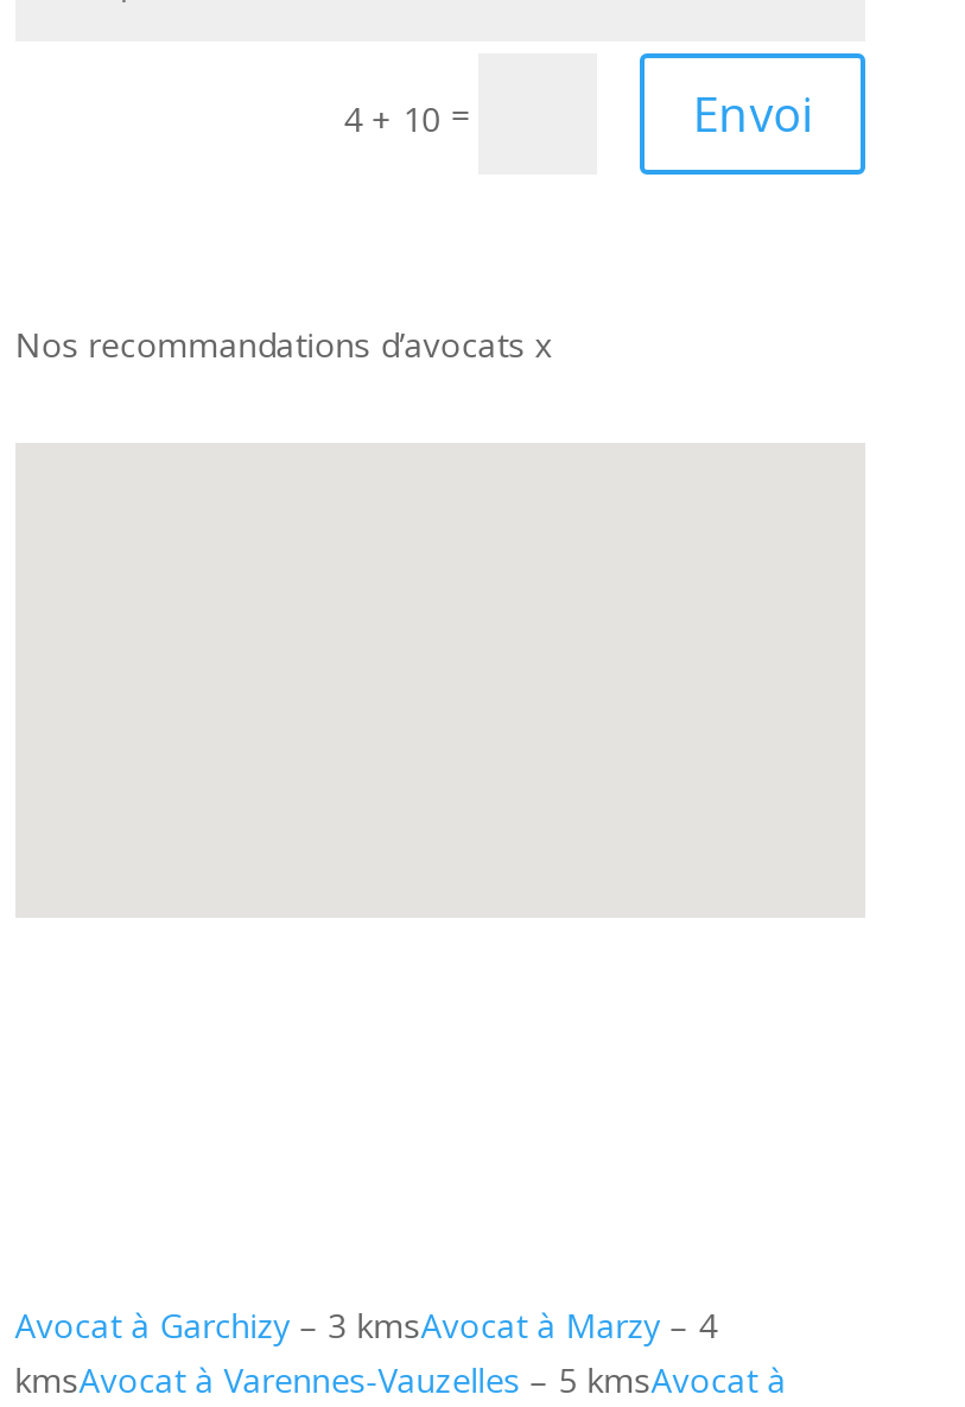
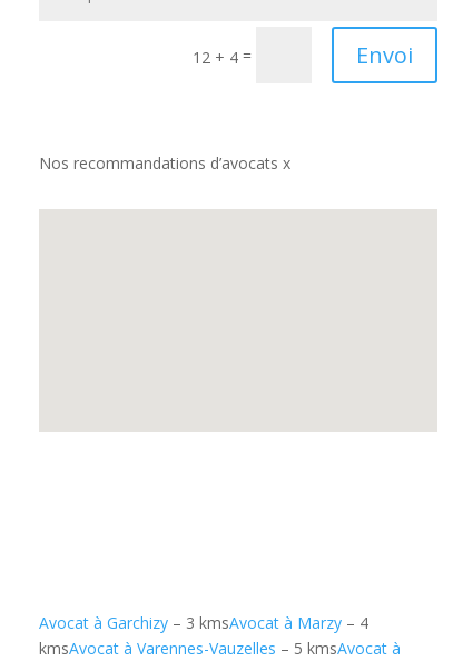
[344,92,479,141] 4 + 10 = -> [193,45,256,68] 12 + 4 =

